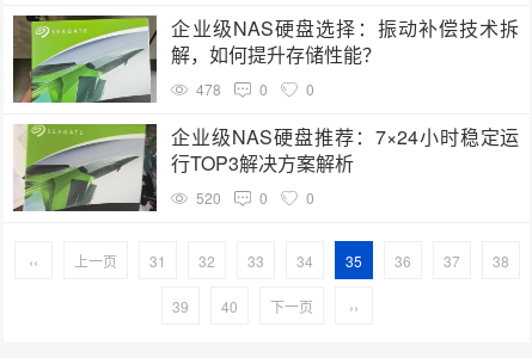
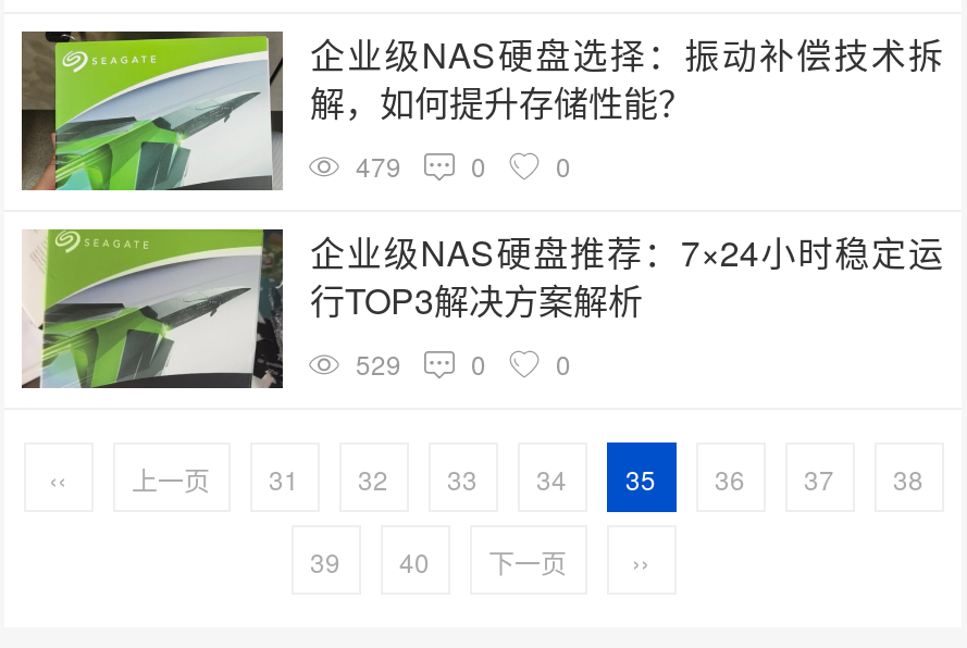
[197,78,315,99] 478 0 0 -> [356,146,571,183] 479 0 0
[197,187,315,207] 520 0 0 -> [356,344,571,381] 529 0 0

